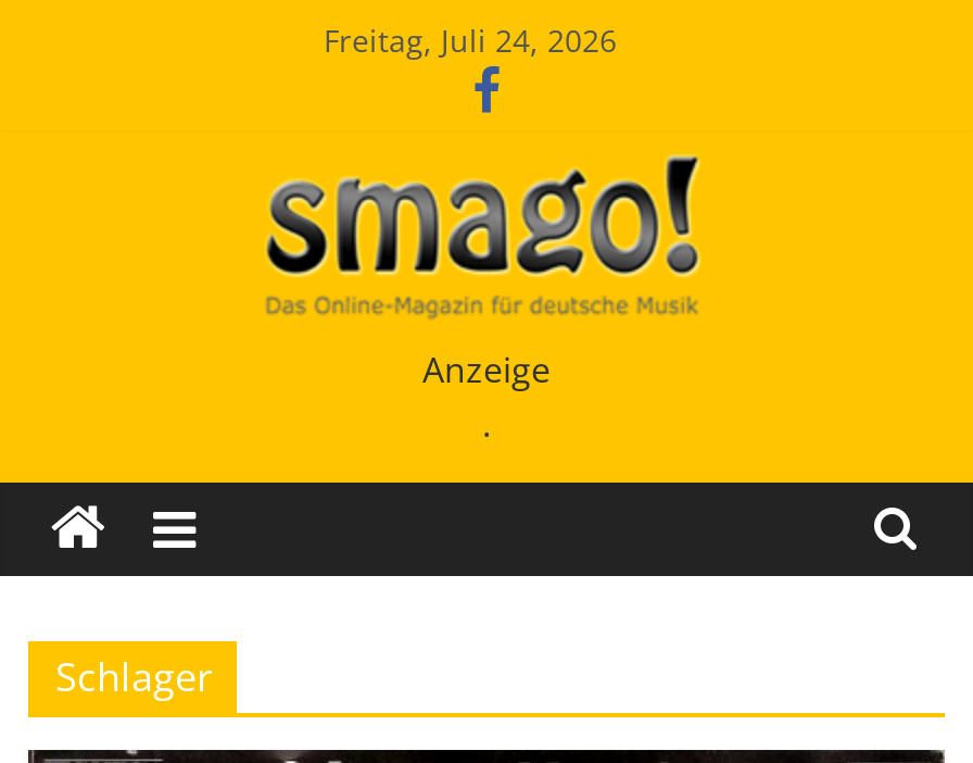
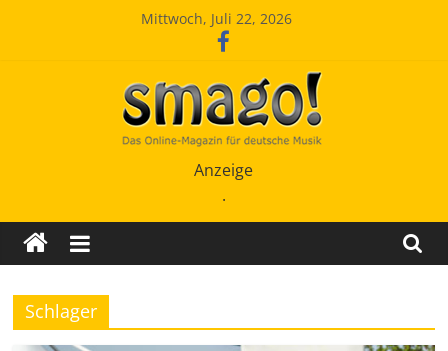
[324,20,617,61] Freitag, Juli 24, 2026 -> [141,9,292,28] Mittwoch, Juli 22, 2026

